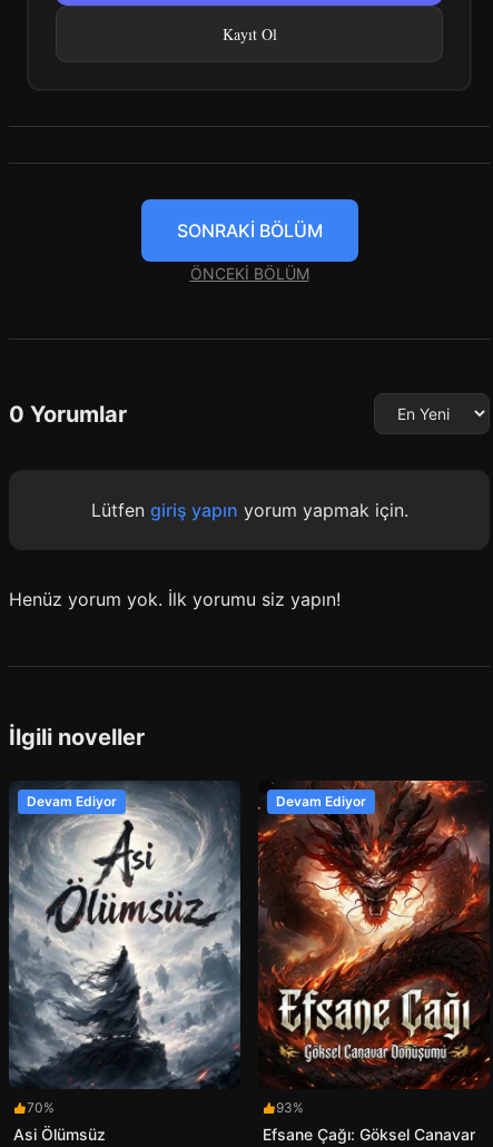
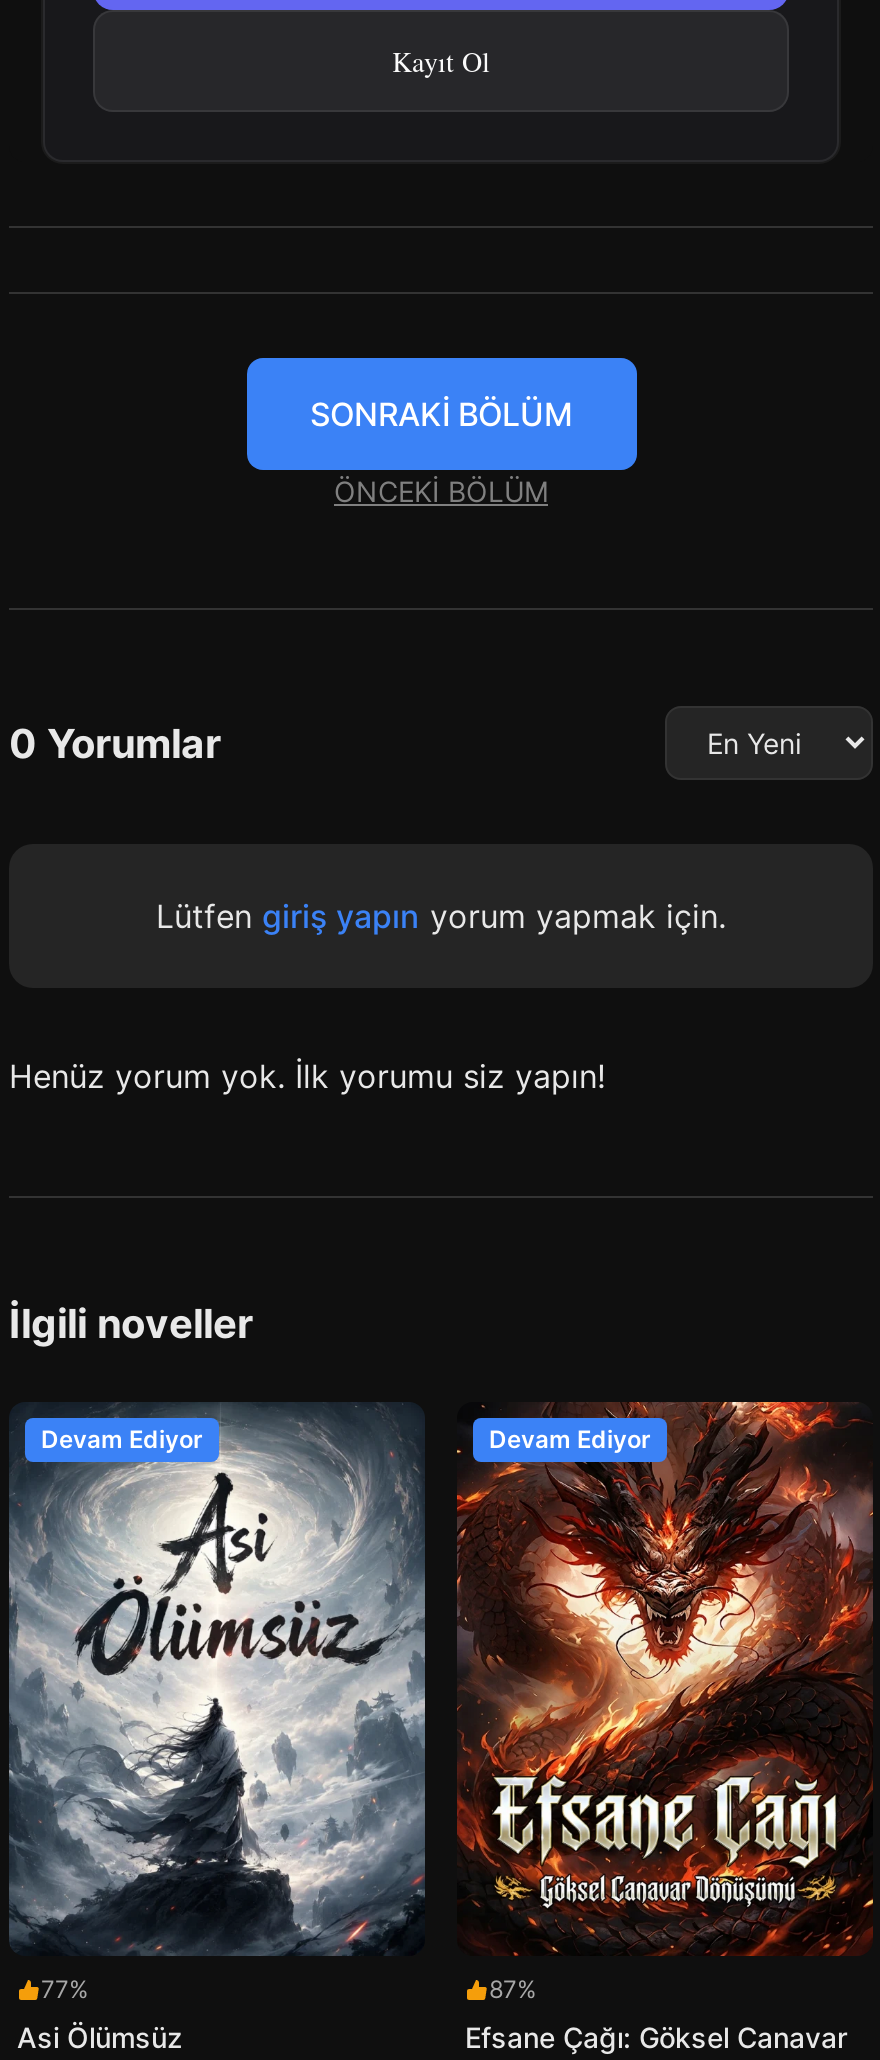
[27,1099,55,1116] 70% -> [41,1975,89,2005] 77%
[276,1099,304,1116] 93% -> [489,1975,537,2005] 87%

